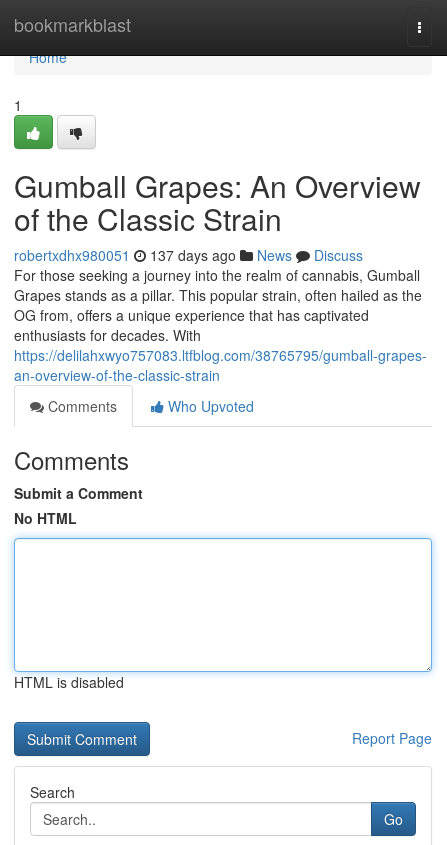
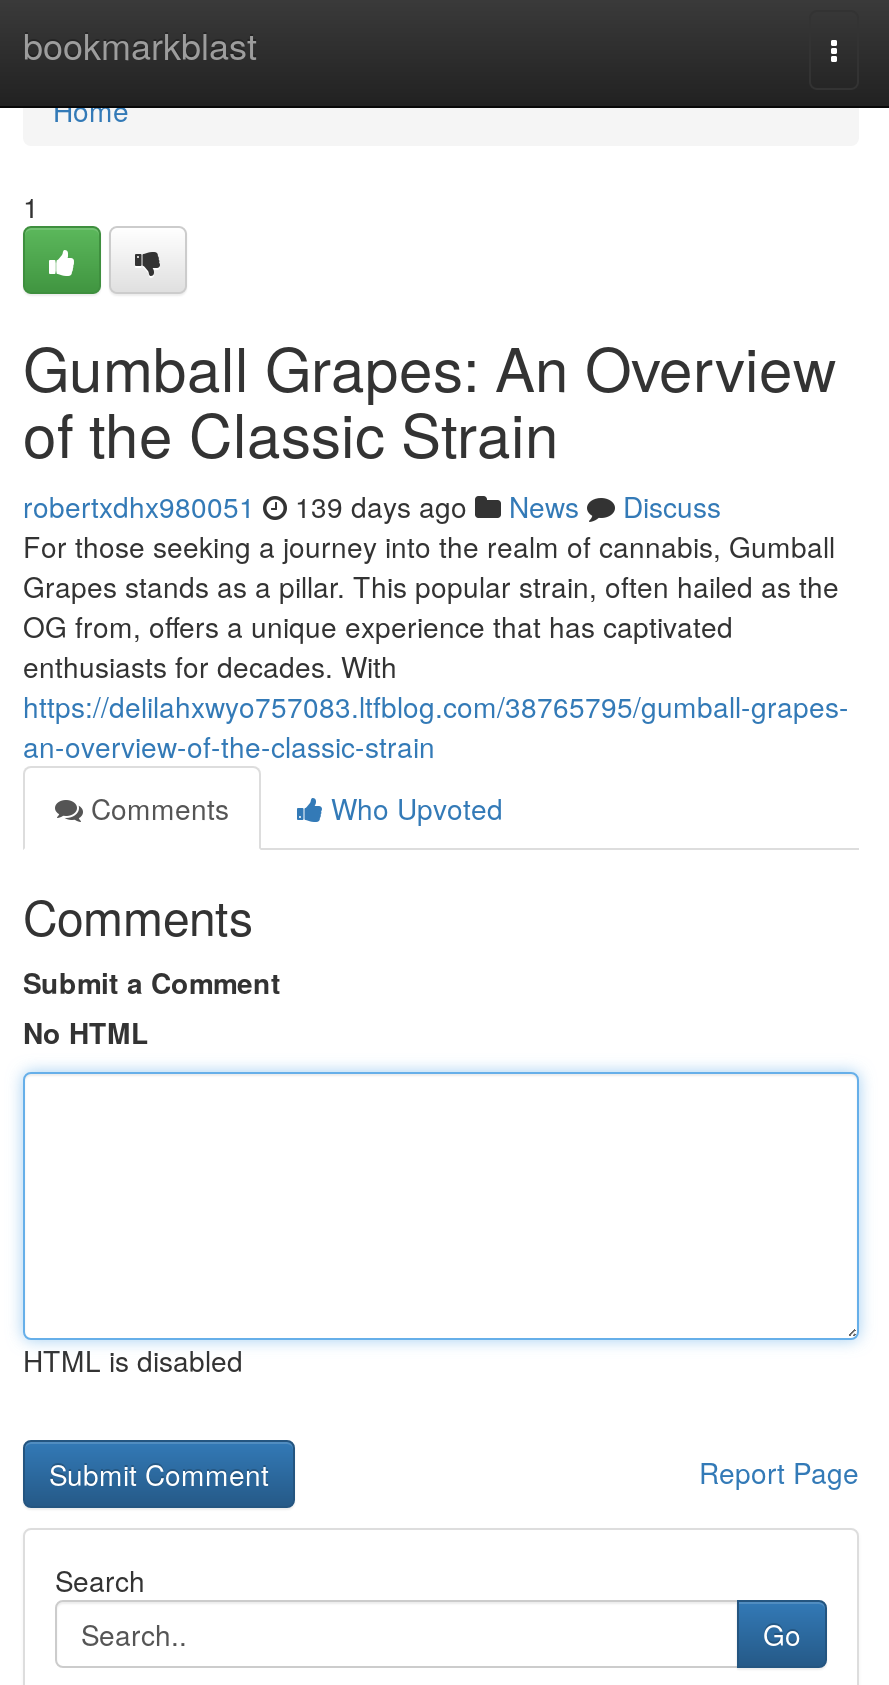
[14,245,363,265] robertxdhx980051 137 days ago News Discuss -> [23,486,721,526] robertxdhx980051 139 days ago News Discuss

